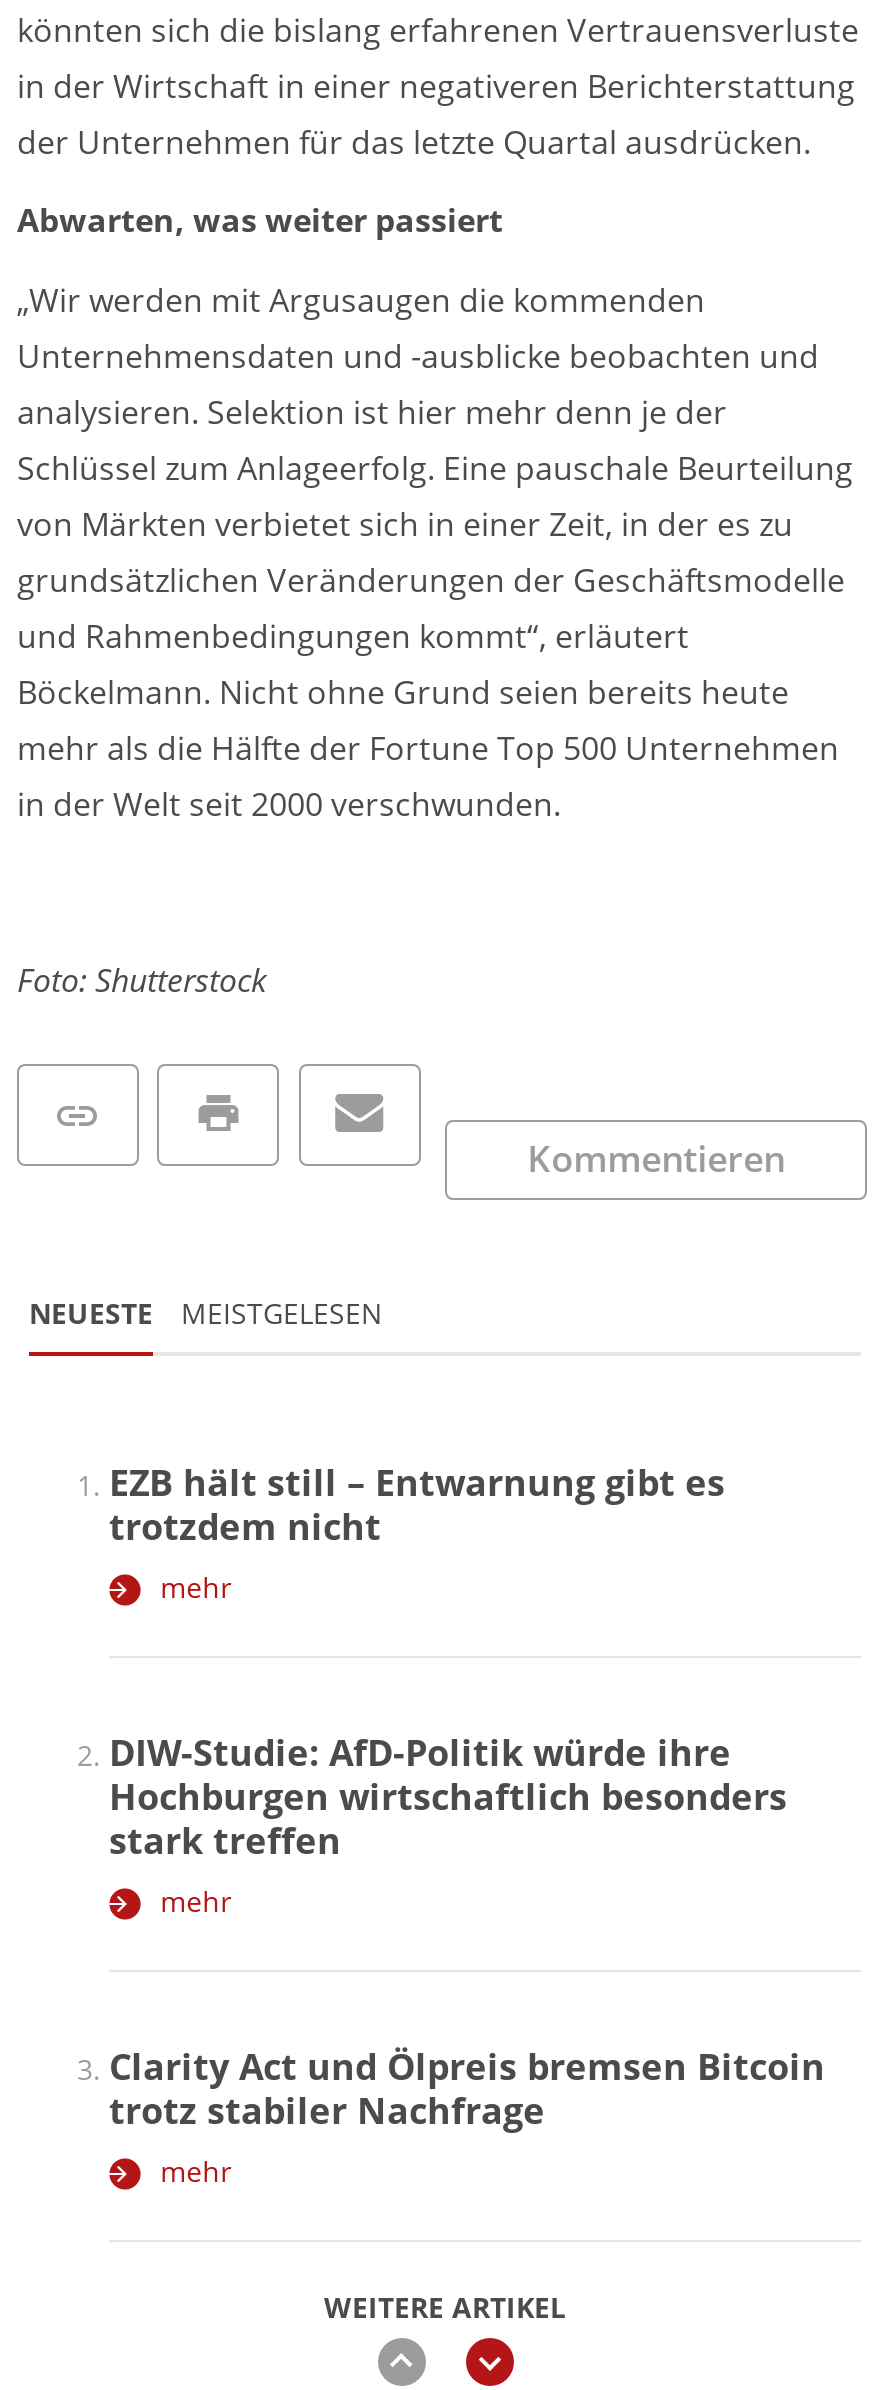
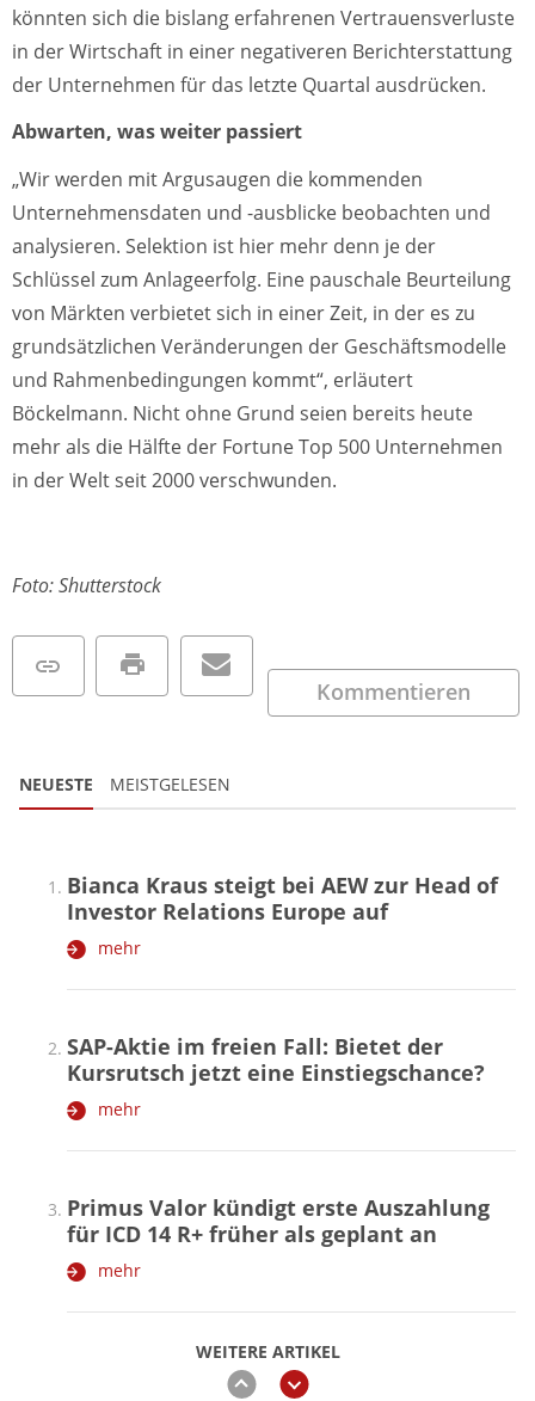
[109,1459,725,1551] EZB hält still – Entwarnung gibt es | trotzdem nicht -> [67,871,498,926] Bianca Kraus steigt bei AEW zur Head of | Investor Relations Europe auf
[109,1729,787,1865] DIW-Studie: AfD-Politik würde ihre | Hochburgen wirtschaftlich besonders | stark treffen -> [67,1032,485,1087] SAP-Aktie im freien Fall: Bietet der | Kursrutsch jetzt eine Einstiegschance?
[109,2043,825,2135] Clarity Act und Ölpreis bremsen Bitcoin | trotz stabiler Nachfrage -> [67,1194,490,1249] Primus Valor kündigt erste Auszahlung | für ICD 14 R+ früher als geplant an

